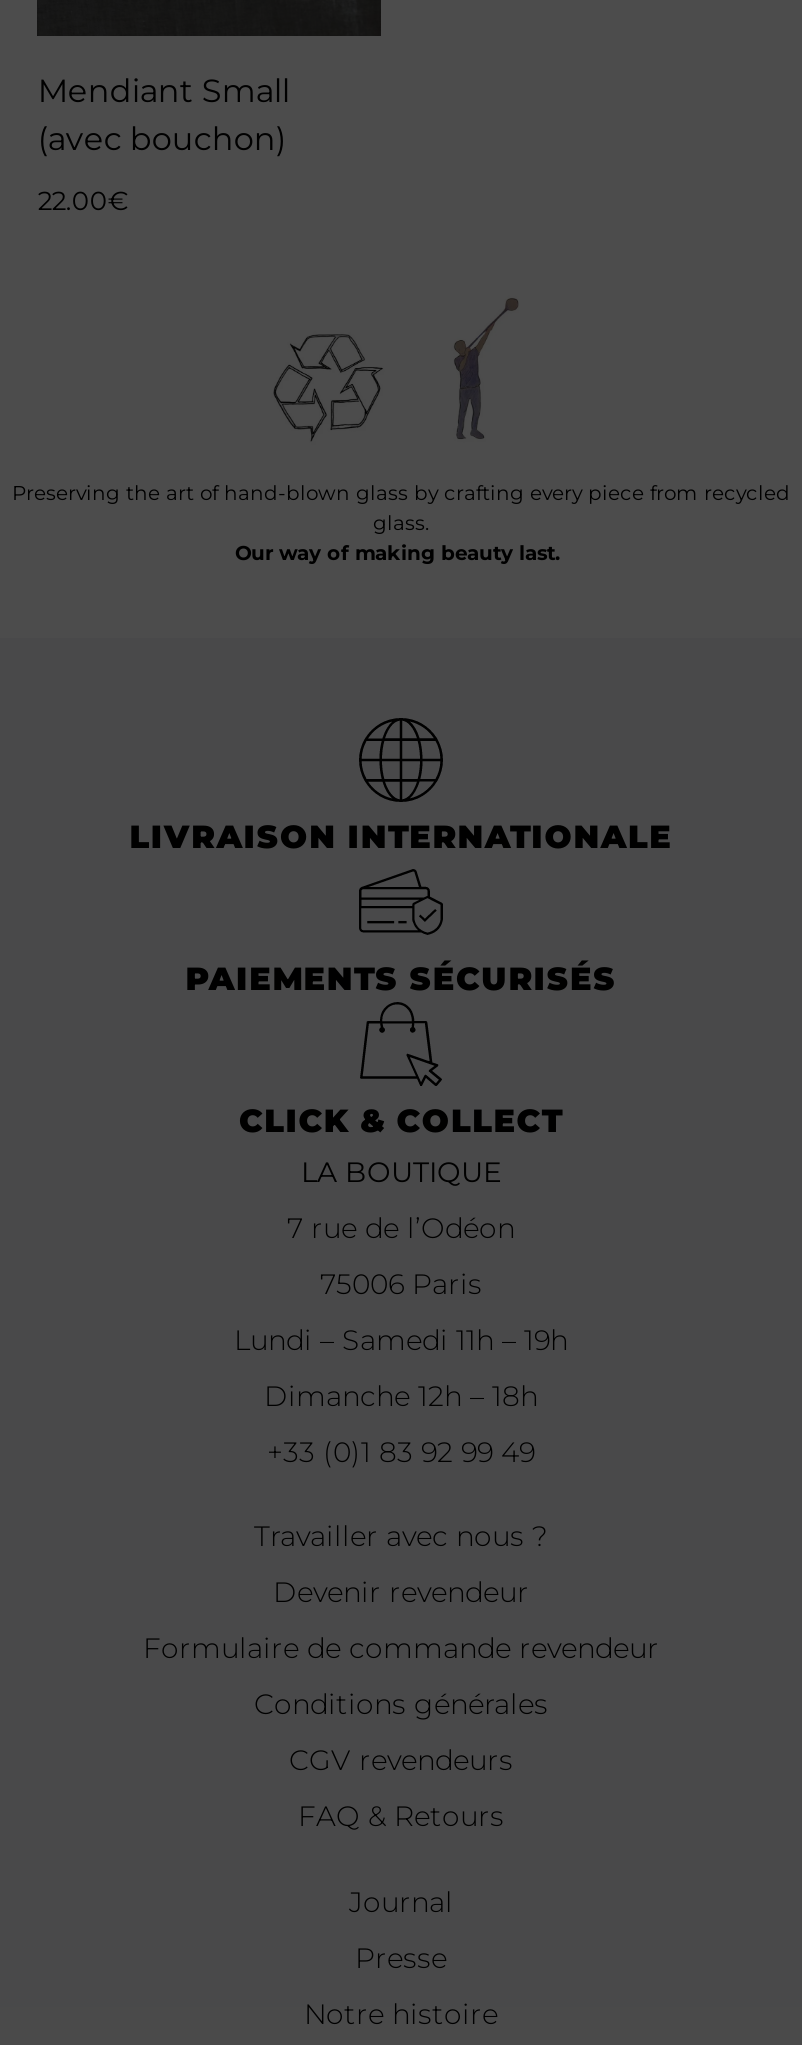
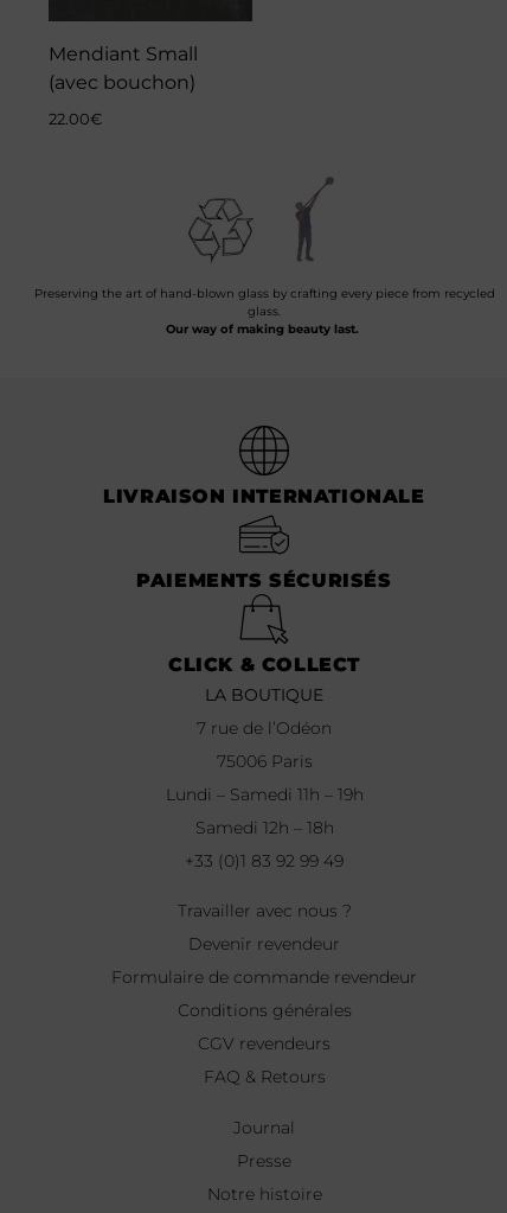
[264,1378,538,1414] Dimanche 12h – 18h -> [195,817,333,838] Samedi 12h – 18h

